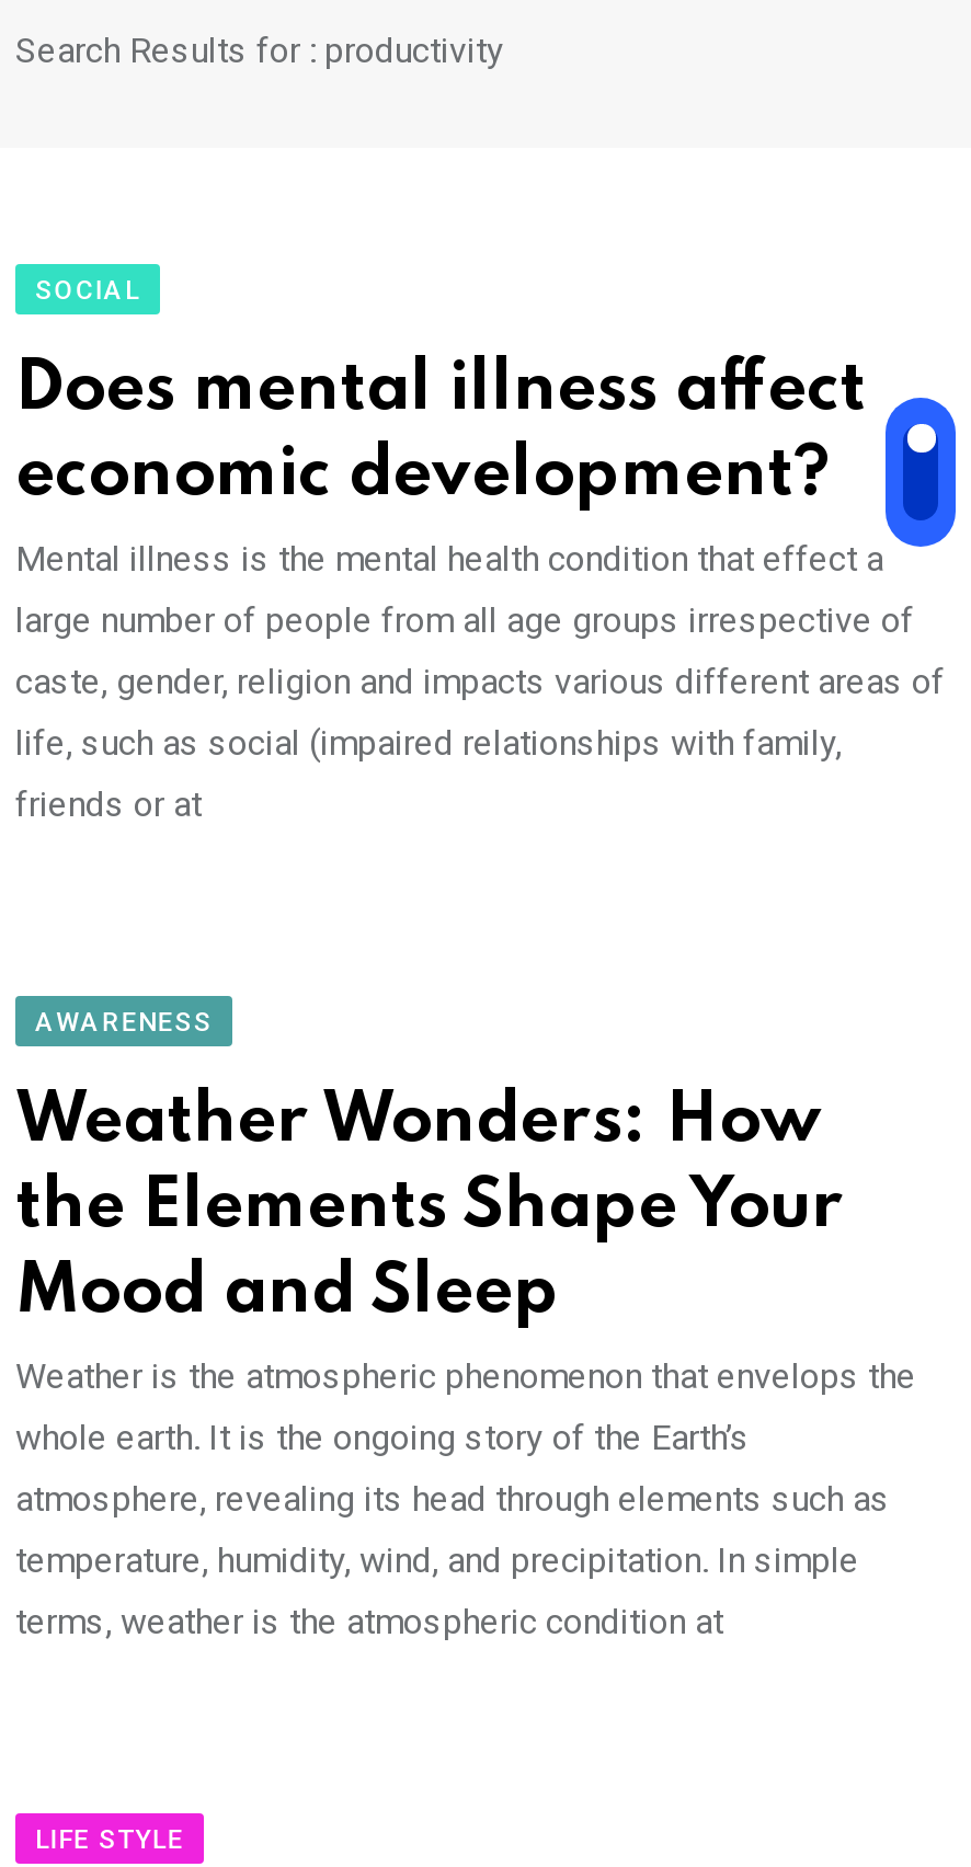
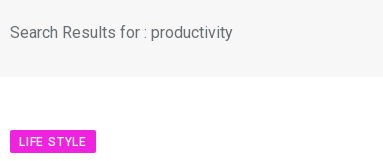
[15,275,958,825] [image] | SOCIAL | Does mental illness affect | economic development? | Mental illness is the mental health condition that effect a | large number of people from all age groups irrespective of | caste, gender, religion and impacts various different areas of | life, such as social (impaired relationships with family, | friends or at -> none
[15,1007,916,1642] AWARENESS | Weather Wonders: How | the Elements Shape Your | Mood and Sleep | Weather is the atmospheric phenomenon that envelops the | whole earth. It is the ongoing story of the Earth’s | atmosphere, revealing its head through elements such as | temperature, humidity, wind, and precipitation. In simple | terms, weather is the atmospheric condition at -> none

